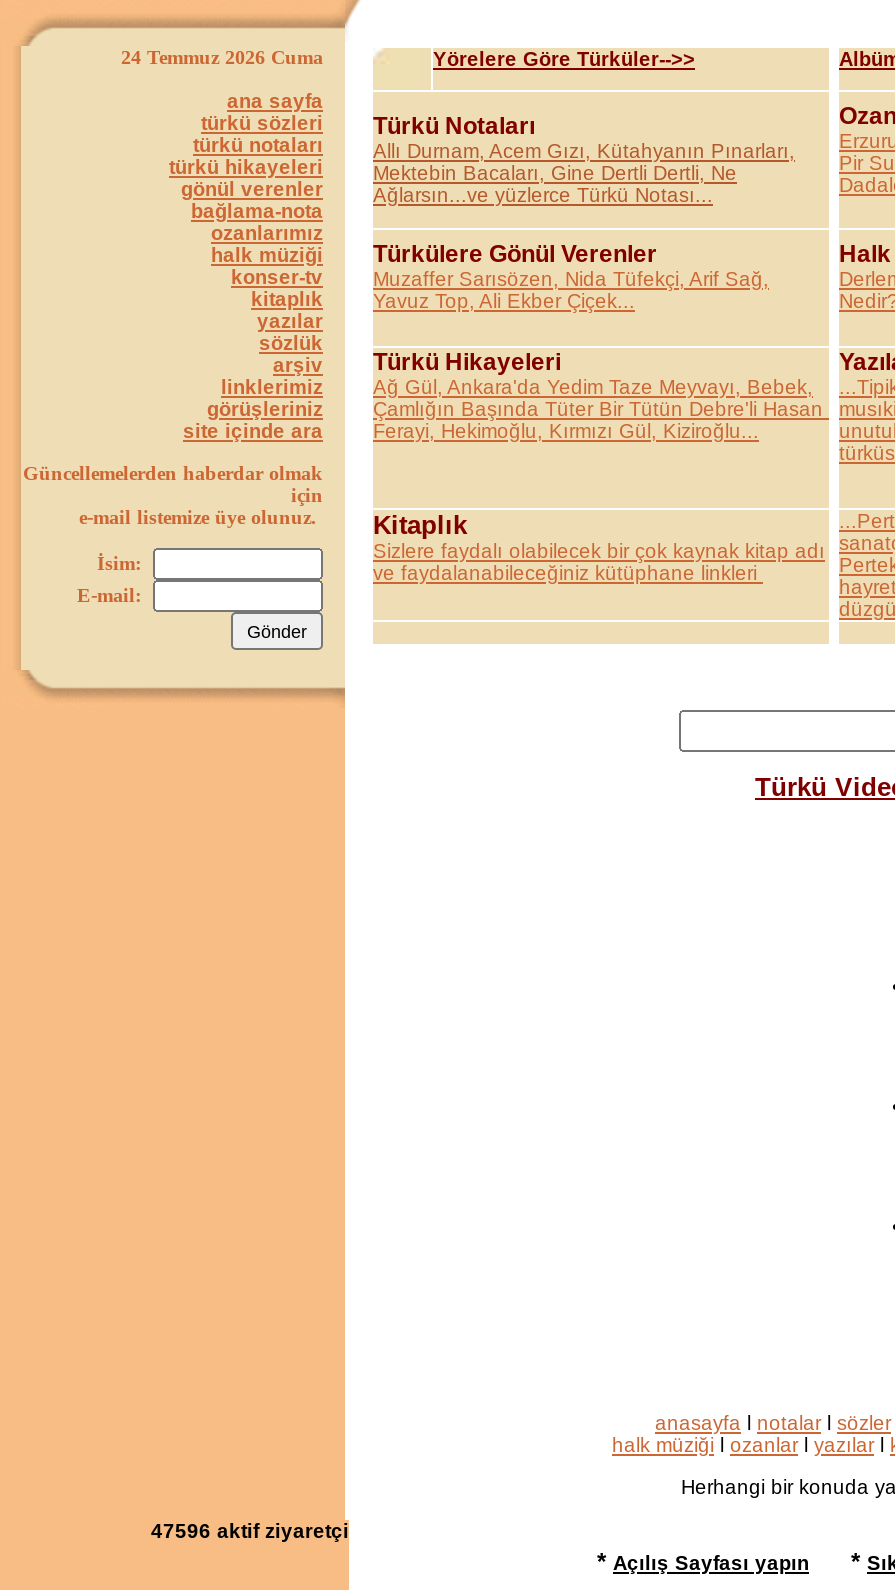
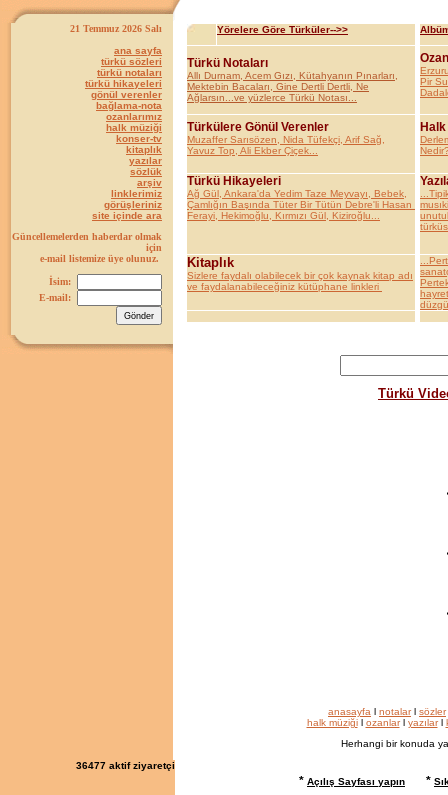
[121,46,323,68] 24 Temmuz 2026 Cuma -> [70,23,162,34] 21 Temmuz 2026 Salı
[151,1520,349,1542] 47596 aktif ziyaretçi -> [76,760,175,771] 36477 aktif ziyaretçi

